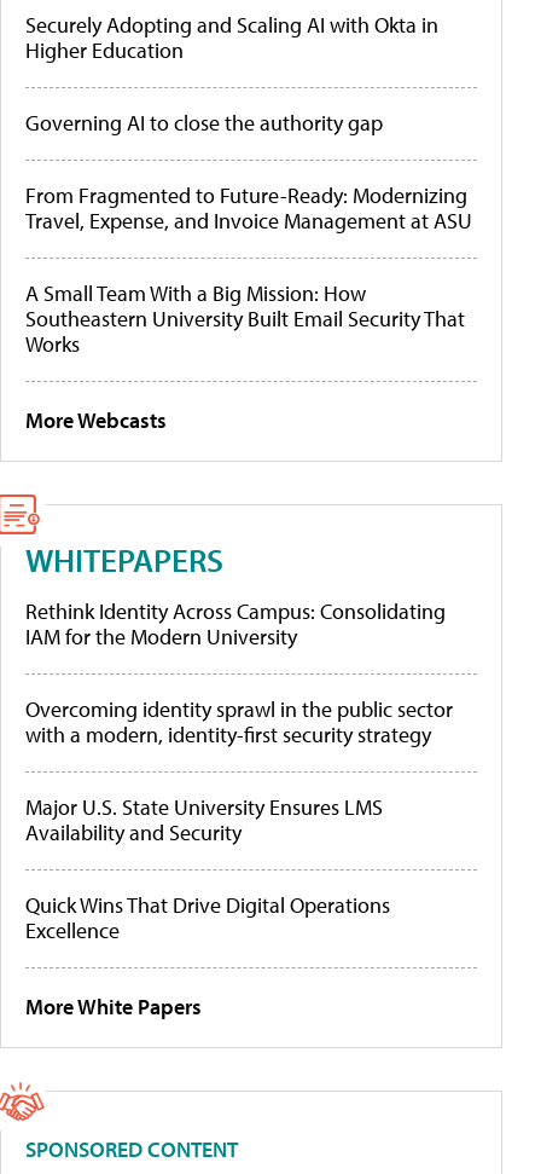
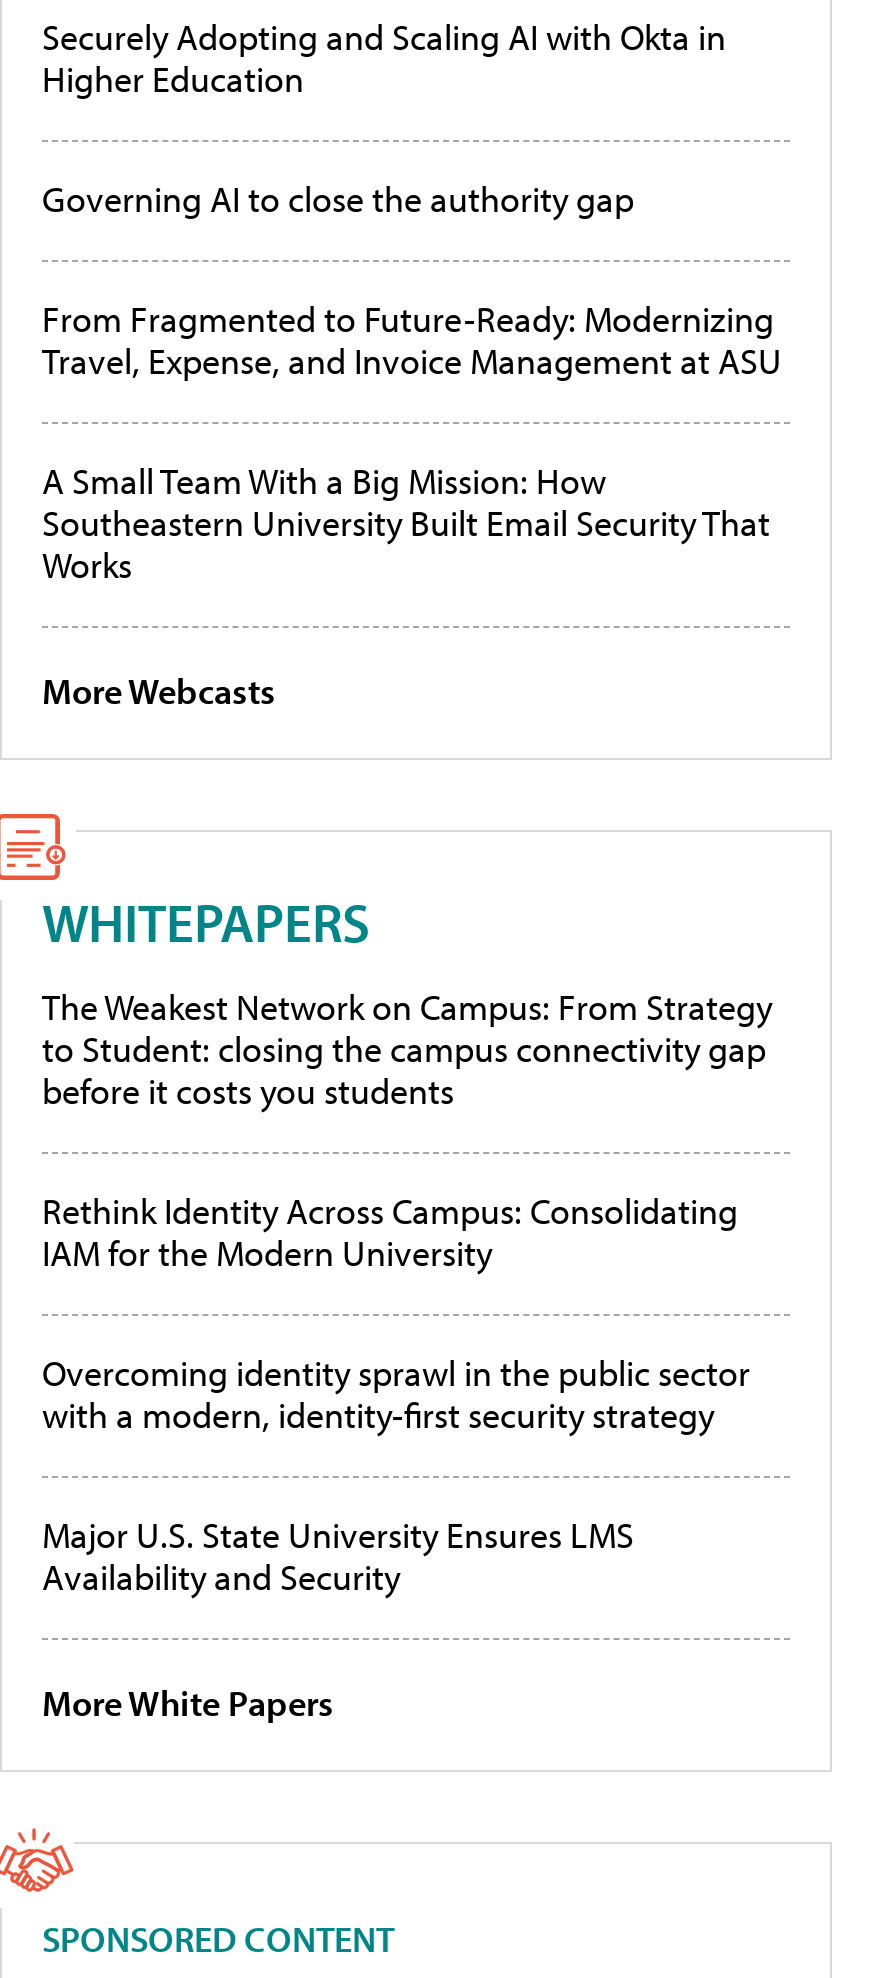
none -> [42,983,772,1113] The Weakest Network on Campus: From Strategy | to Student: closing the campus connectivity gap | before it costs you students
moved [25,597,453,846] -> [42,1187,750,1599]: Rethink Identity Across Campus: Consolidating | IAM for the Modern University | Overcoming identity sprawl in the public sector | with a modern, identity-first security strategy | Major U.S. State University Ensures LMS | Availability and Security
[25,890,390,944] Quick Wins That Drive Digital Operations | Excellence -> none

